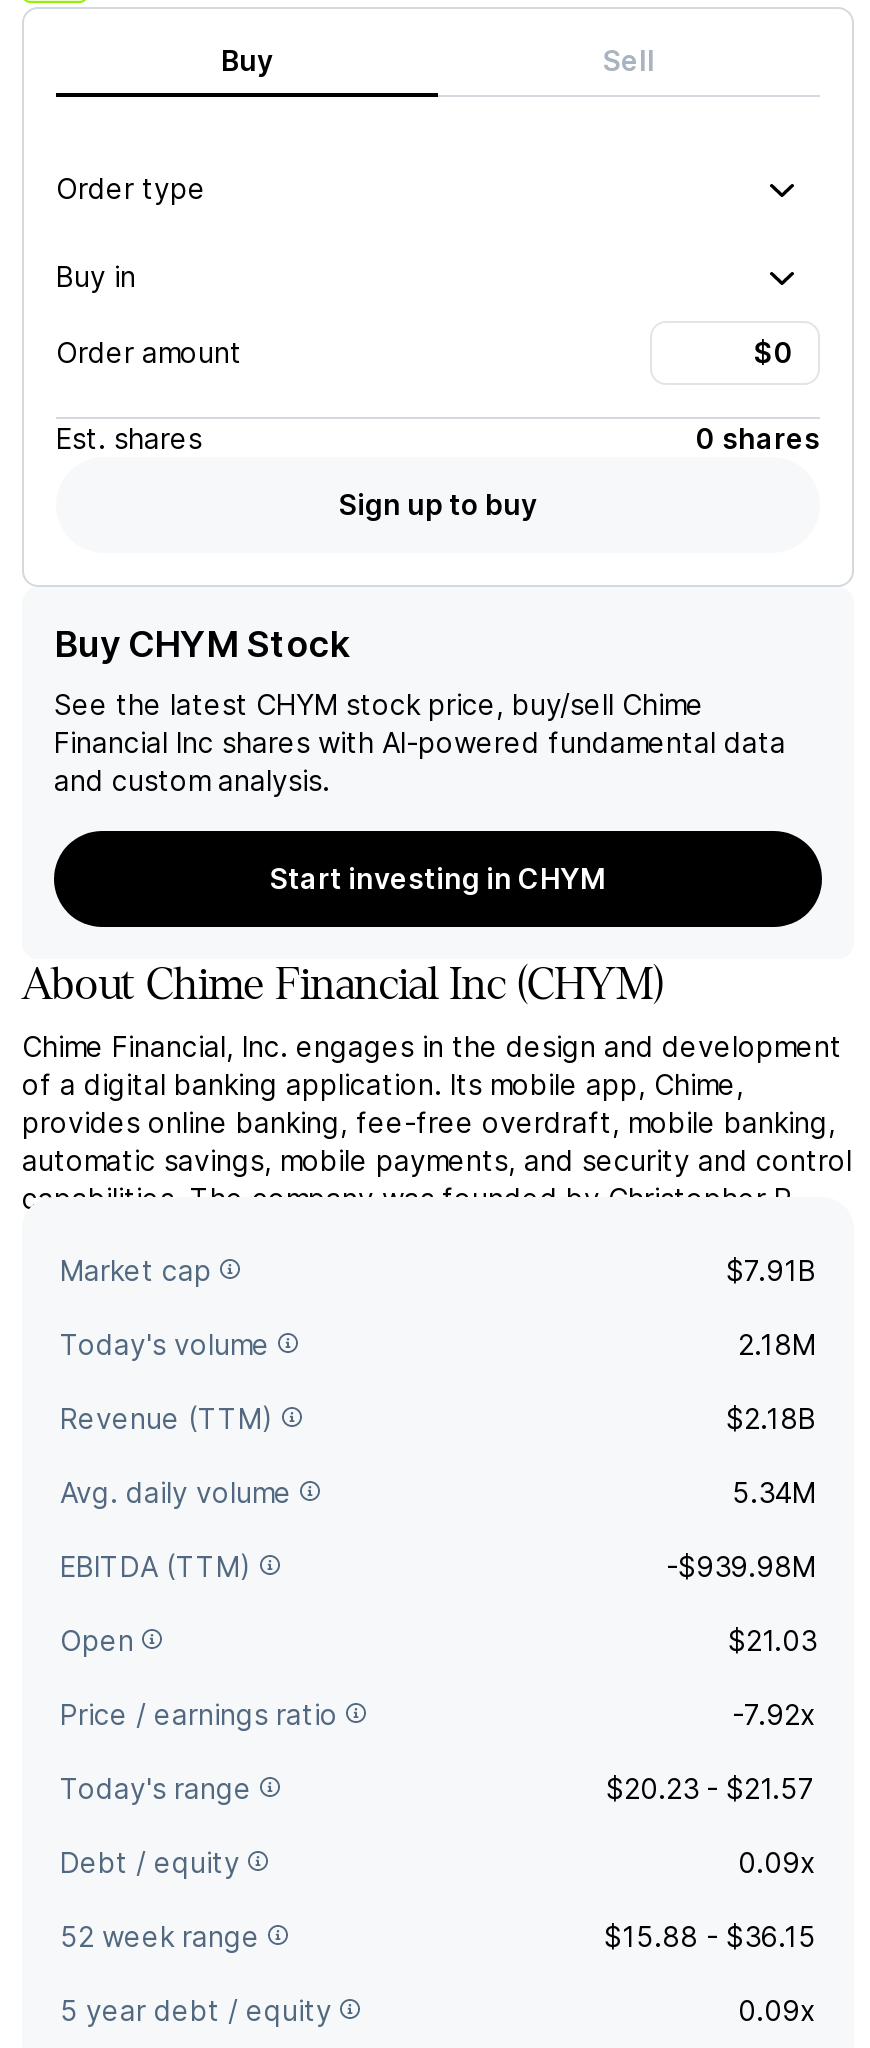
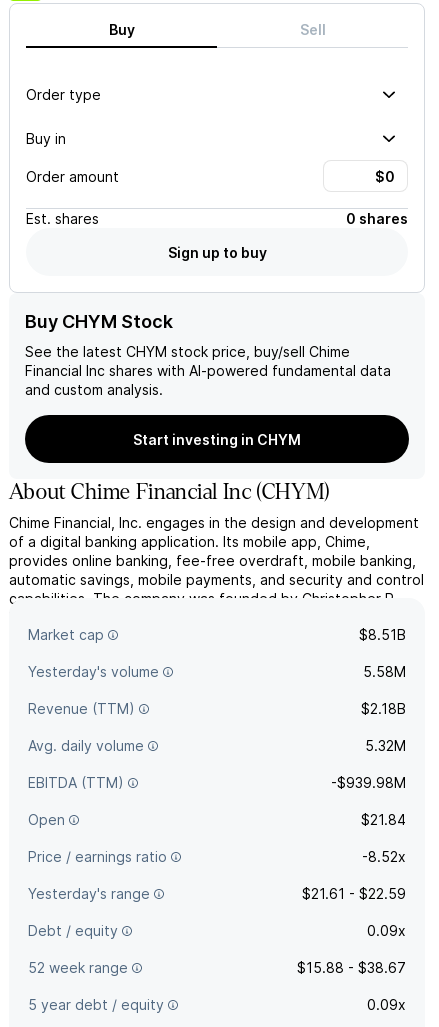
[726,1252,816,1286] $7.91B -> [359,626,406,643] $8.51B
[60,1326,816,1360] Today's volume | 2.18M -> [28,663,406,680] Yesterday's volume | 5.58M
[732,1474,816,1508] 5.34M -> [365,737,406,754] 5.32M
[728,1622,816,1656] $21.03 -> [361,811,406,828] $21.84
[732,1696,816,1730] -7.92x -> [362,848,406,865] -8.52x
[60,1770,816,1804] Today's range | $20.23 - $21.57 -> [28,885,406,902] Yesterday's range | $21.61 - $22.59
[604,1918,816,1952] $15.88 - $36.15 -> [297,959,406,976] $15.88 - $38.67

